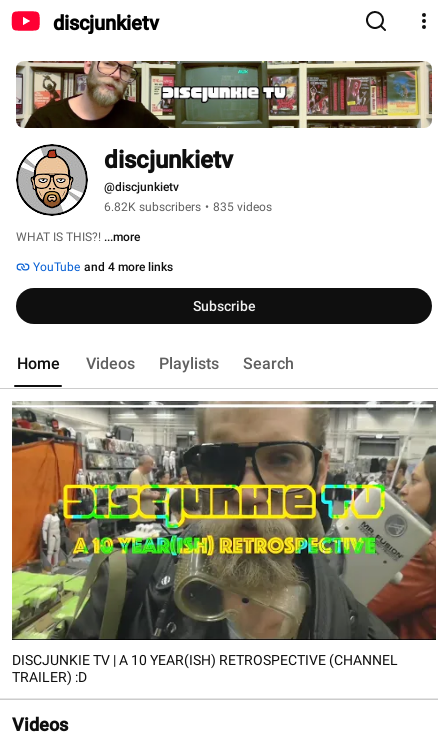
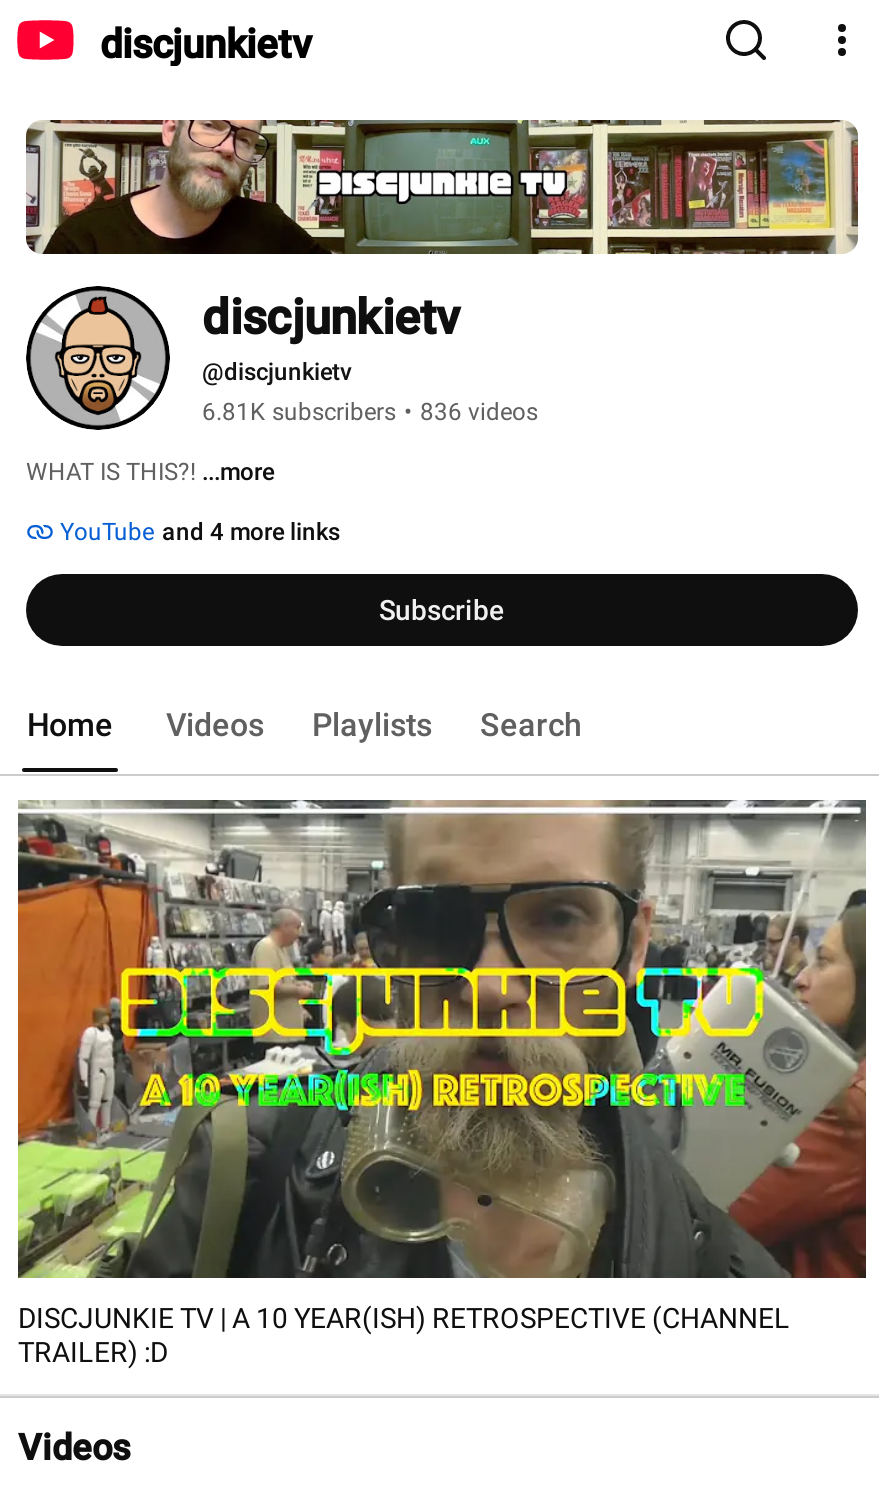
[104,200,272,214] 6.82K subscribers • 835 videos -> [202,398,538,426] 6.81K subscribers • 836 videos

